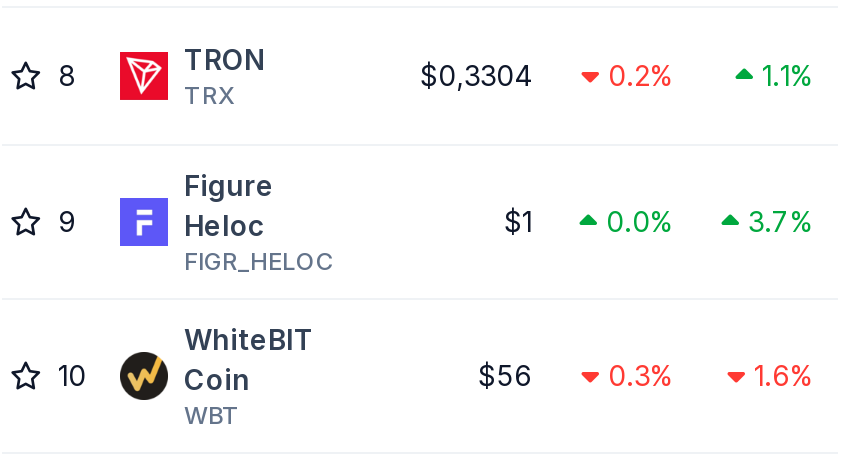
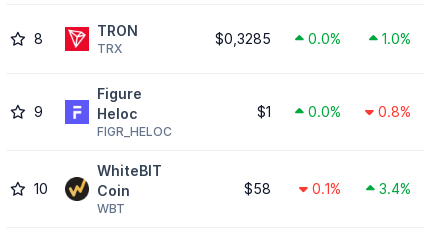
[420,58,532,92] $0,3304 -> [215,30,271,47] $0,3285
[608,58,672,92] 0.2% -> [308,30,341,47] 0.0%
[762,58,812,92] 1.1% -> [382,30,411,47] 1.0%
[748,204,812,238] 3.7% -> [378,103,411,120] 0.8%
[478,358,532,392] $56 -> [244,180,271,197] $58
[608,358,672,392] 0.3% -> [312,180,341,197] 0.1%
[754,358,812,392] 1.6% -> [379,180,411,197] 3.4%

